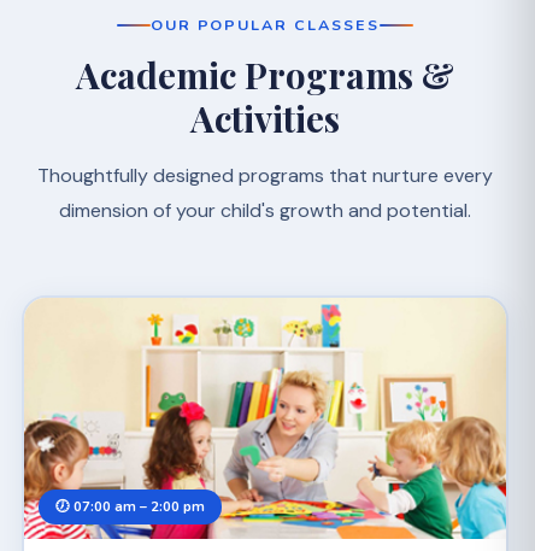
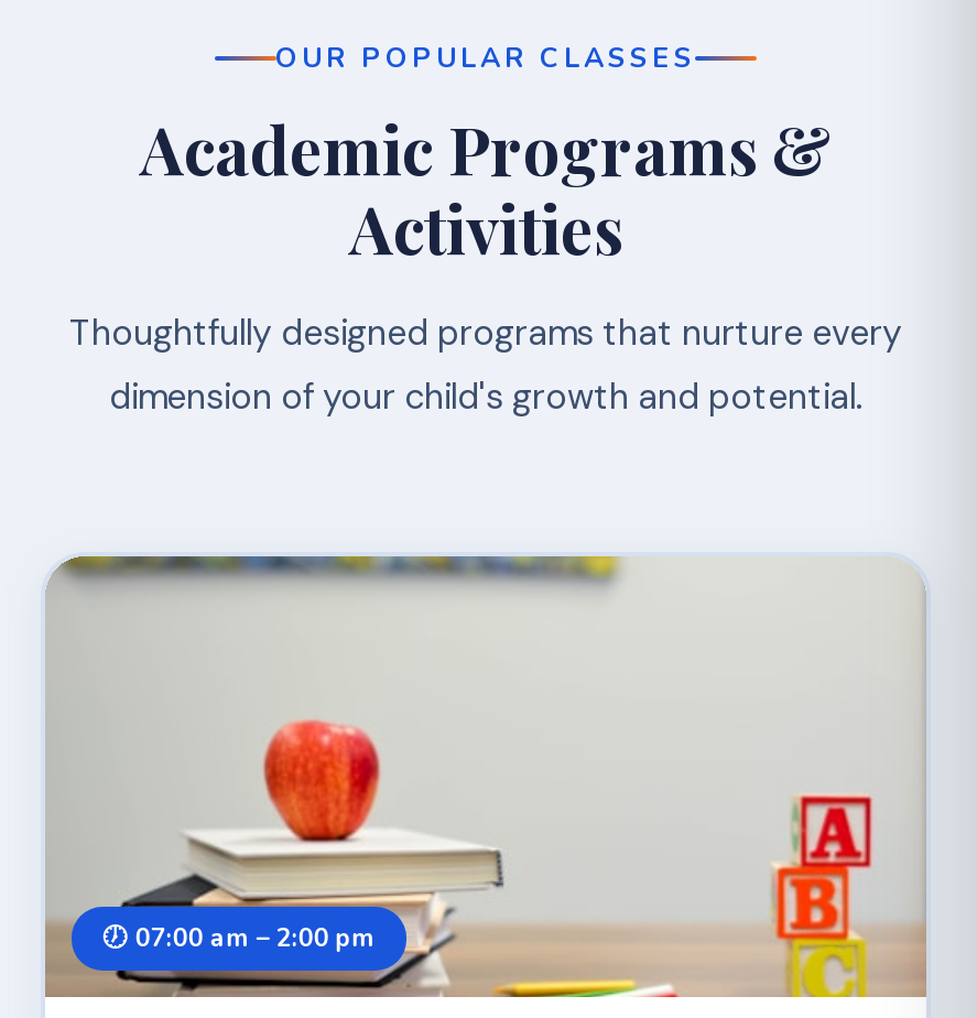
[24,298,507,540] [image] -> [45,554,929,999] [image]

